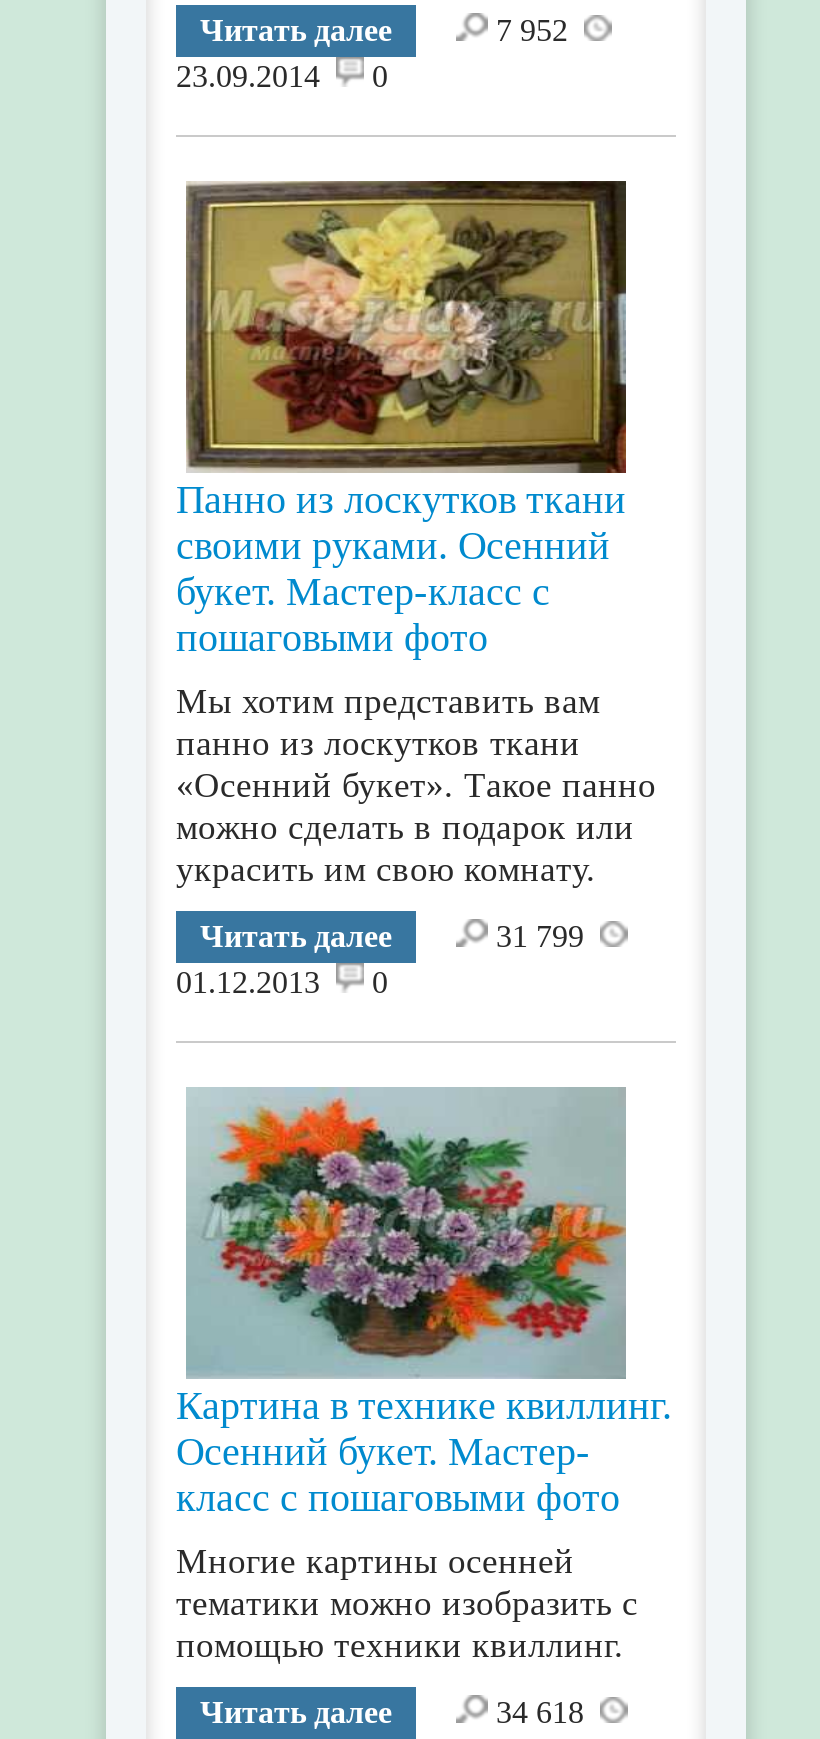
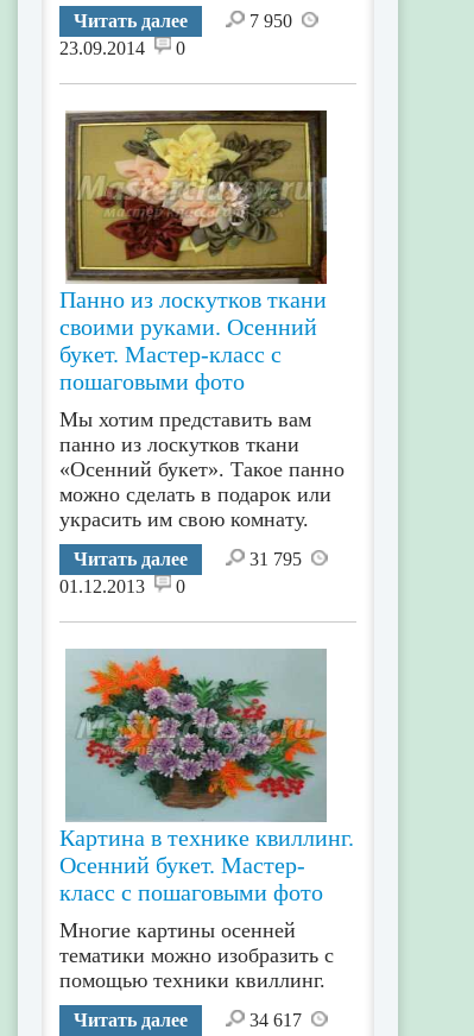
[488,13,584,47] 7 952 -> [245,11,302,31] 7 950
[488,919,600,953] 31 799 -> [245,549,311,569] 31 795
[488,1695,600,1729] 34 618 -> [245,1010,311,1030] 34 617

